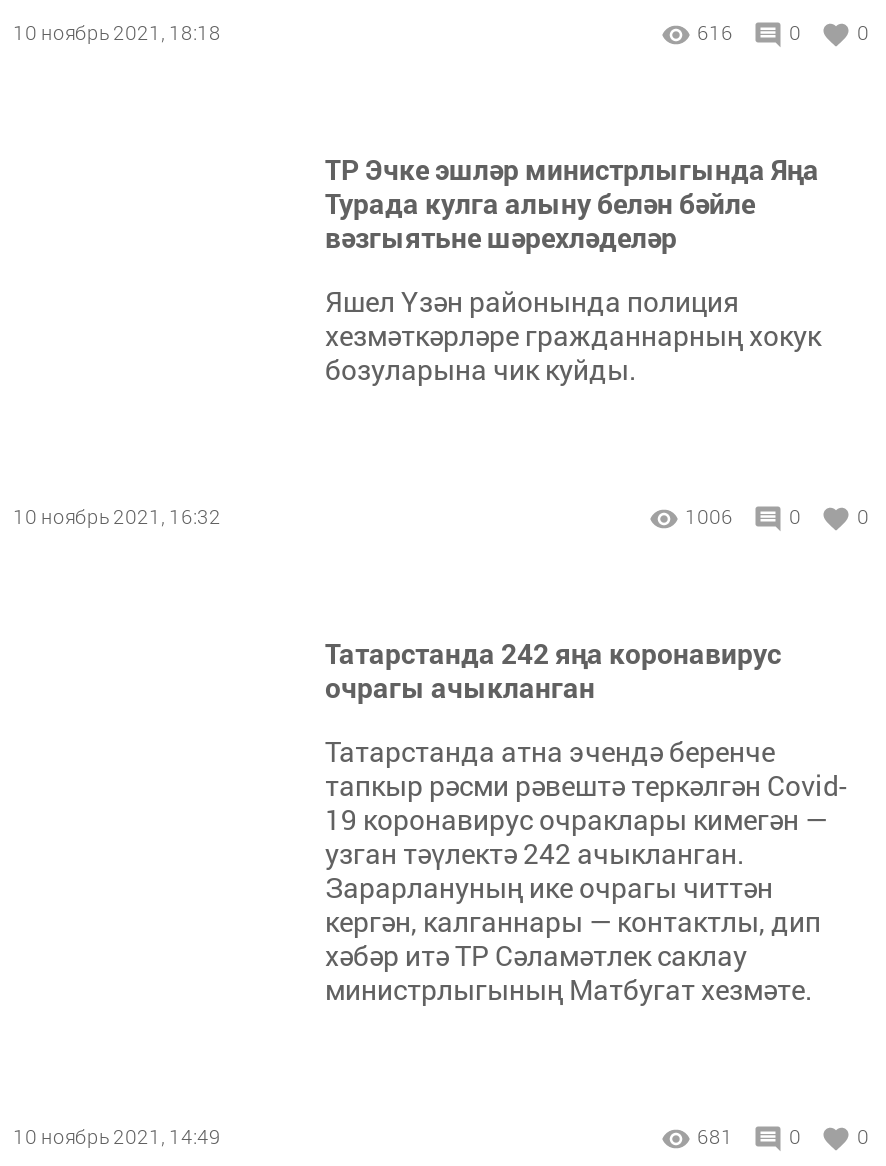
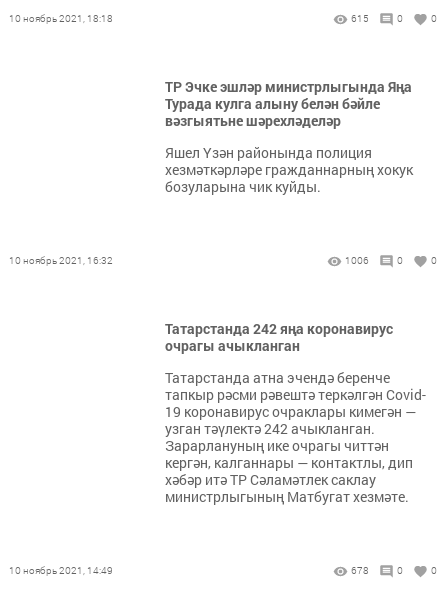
[697,21,733,47] 616 -> [351,12,369,25] 615
[697,1125,733,1151] 681 -> [351,564,369,577] 678

